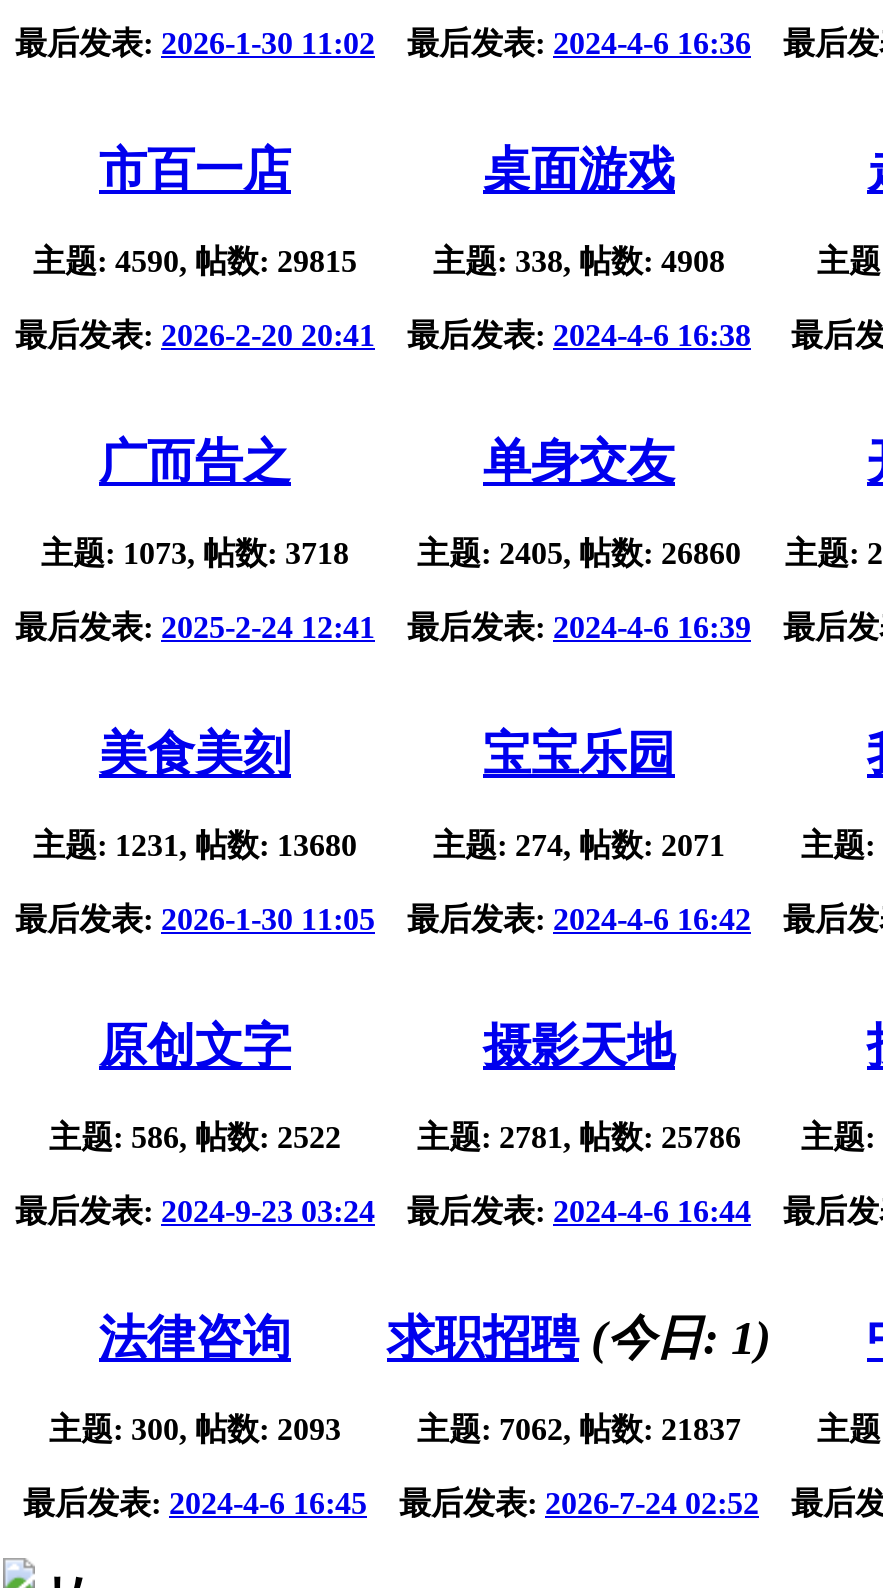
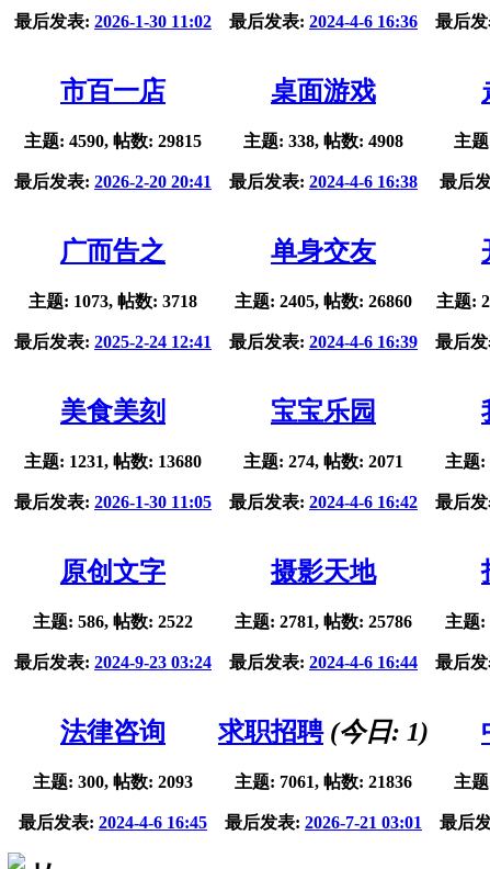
[417,1412,741,1446] 主题: 7062, 帖数: 21837 -> [235,773,412,791] 主题: 7061, 帖数: 21836
[399,1486,759,1520] 最后发表: 2026-7-24 02:52 -> [225,813,422,832] 最后发表: 2026-7-21 03:01

